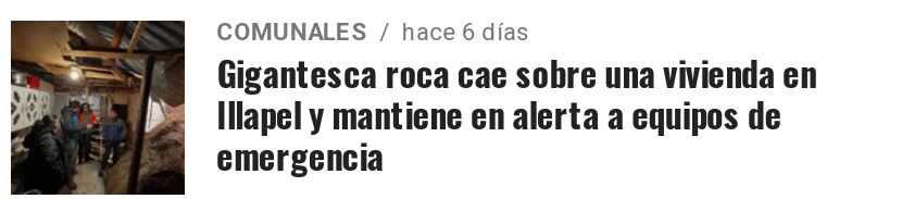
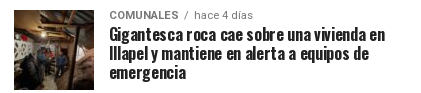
[217,18,530,46] COMUNALES hace 6 días -> [109,9,253,22] COMUNALES hace 4 días

